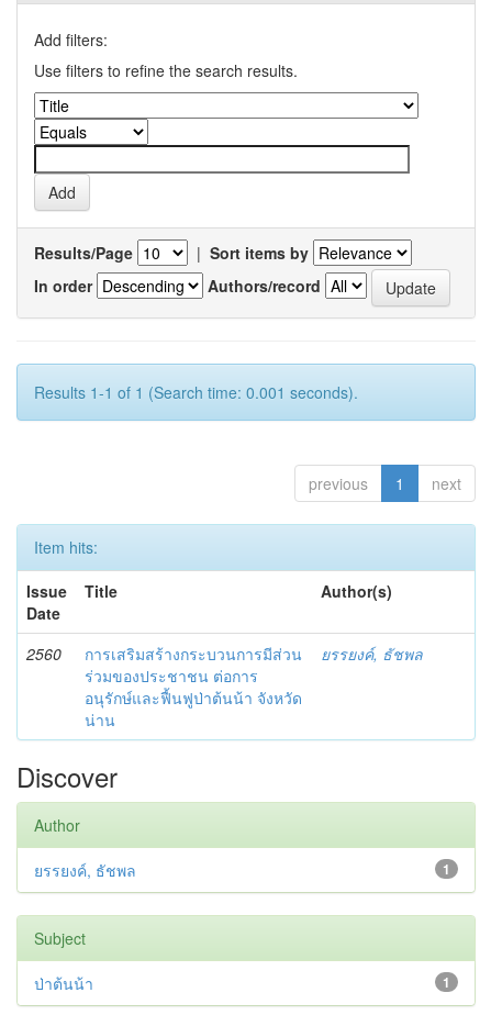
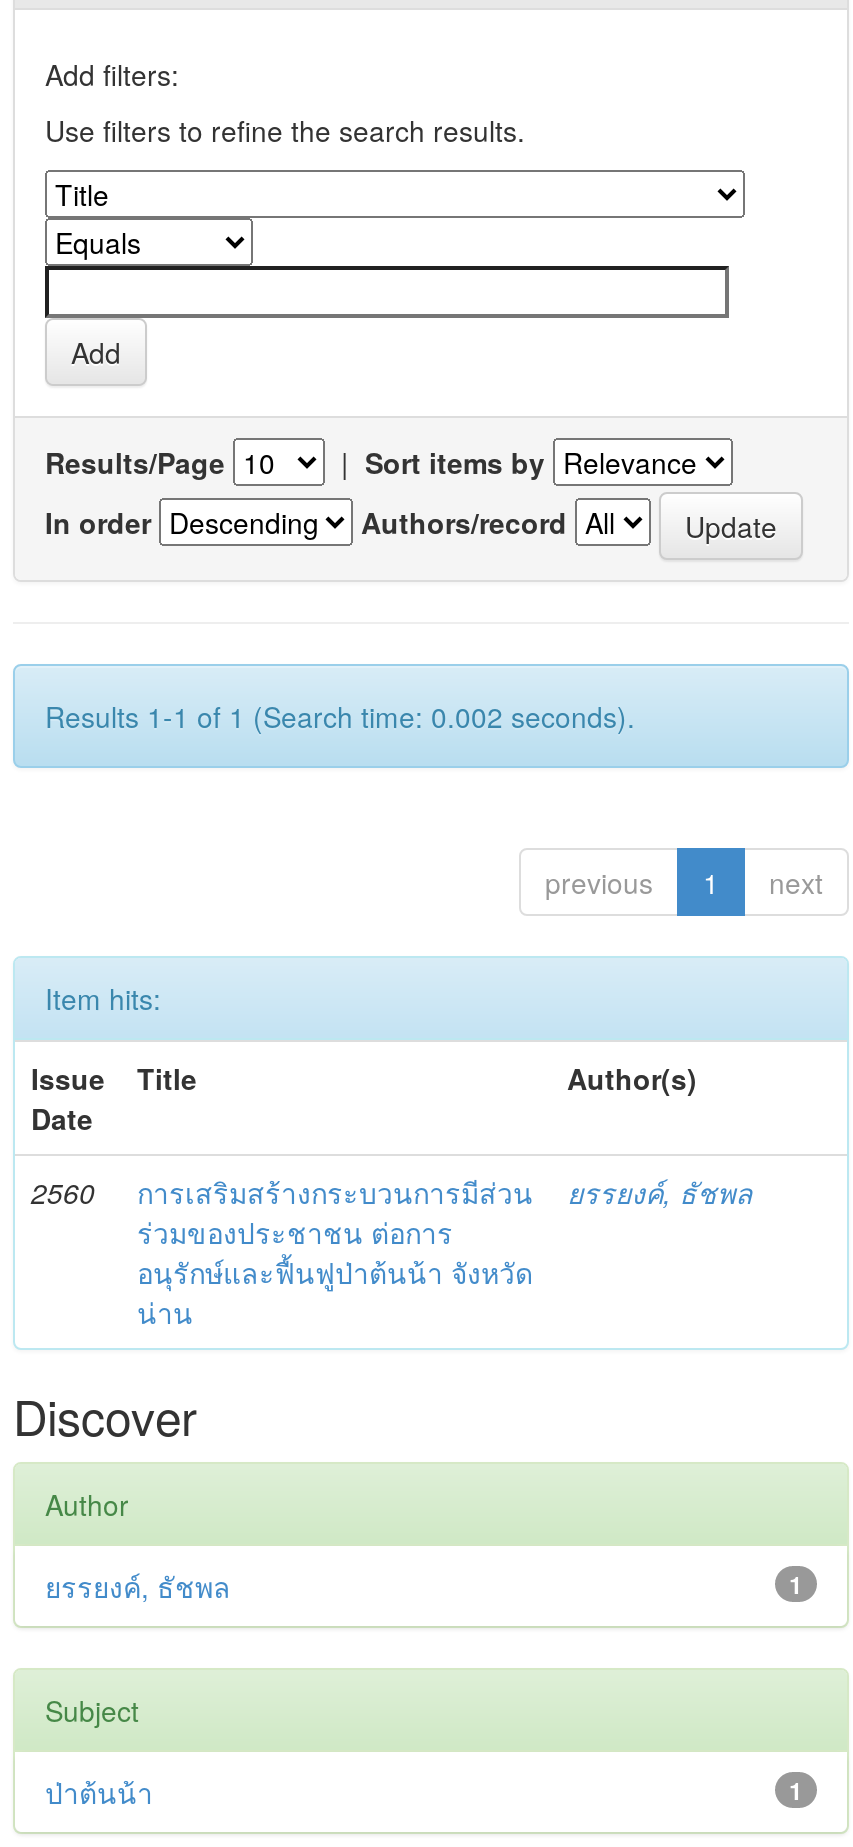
[34,381,358,403] Results 1-1 of 1 (Search time: 0.001 seconds). -> [45,696,635,736] Results 1-1 of 1 (Search time: 0.002 seconds).

